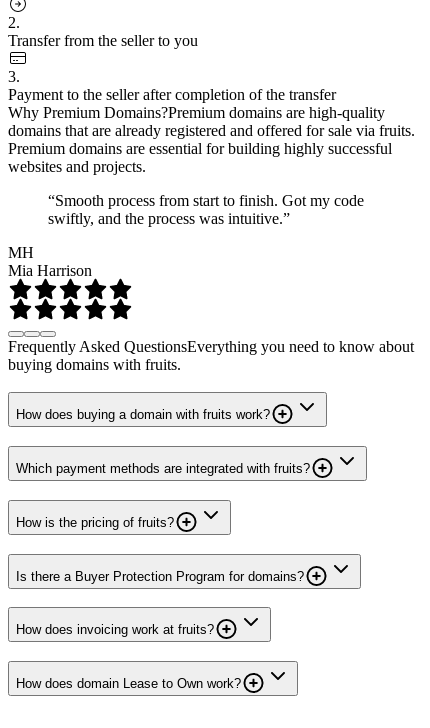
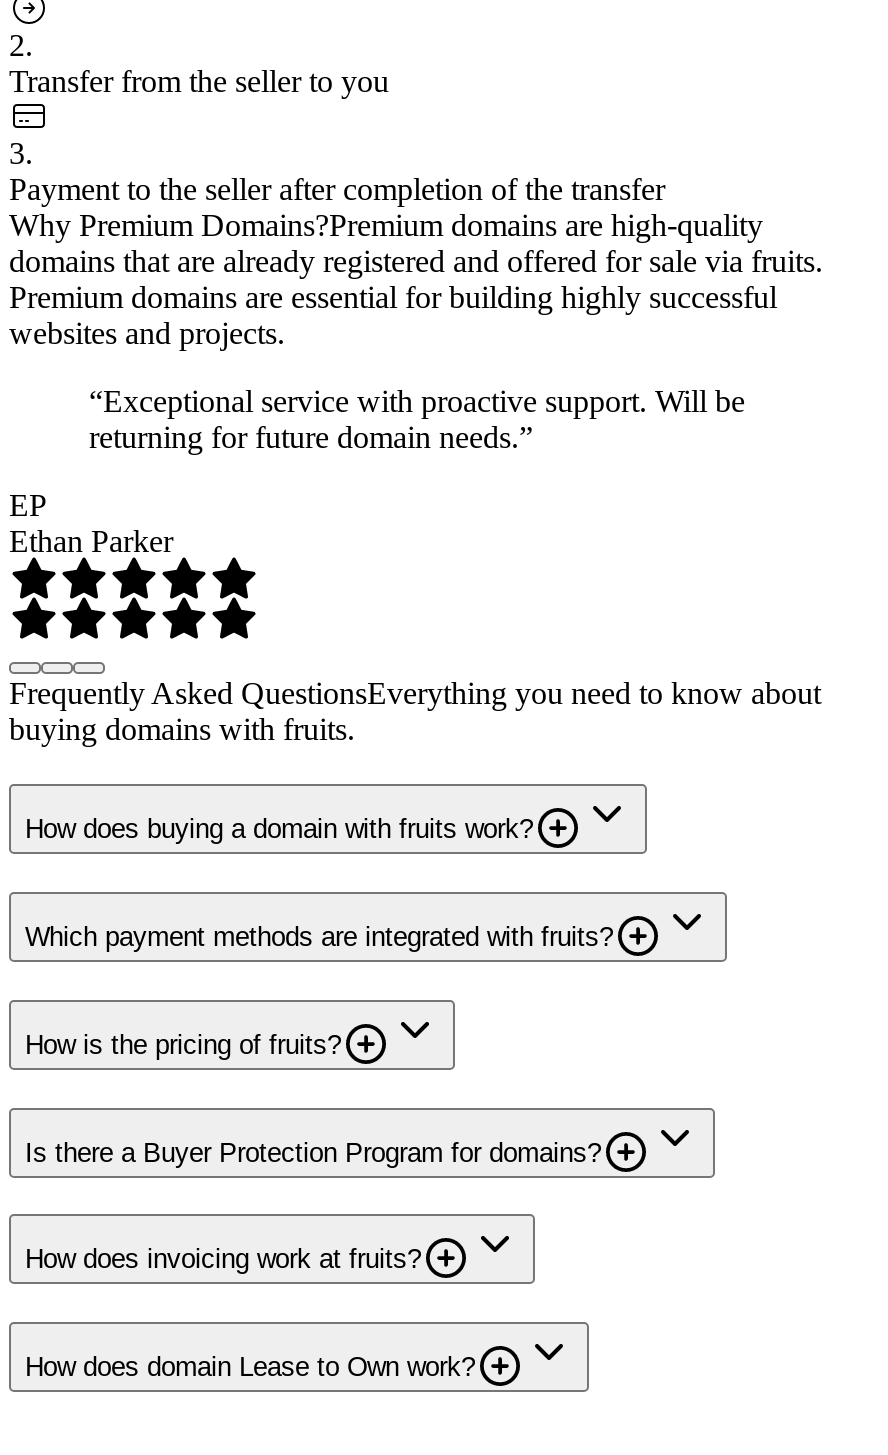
[48,192,364,227] “Smooth process from start to finish. Got my code | swiftly, and the process was intuitive.” -> [89,383,745,453] “Exceptional service with proactive support. Will be | returning for future domain needs.”
[8,244,92,279] MH | Mia Harrison -> [9,487,173,557] EP | Ethan Parker

